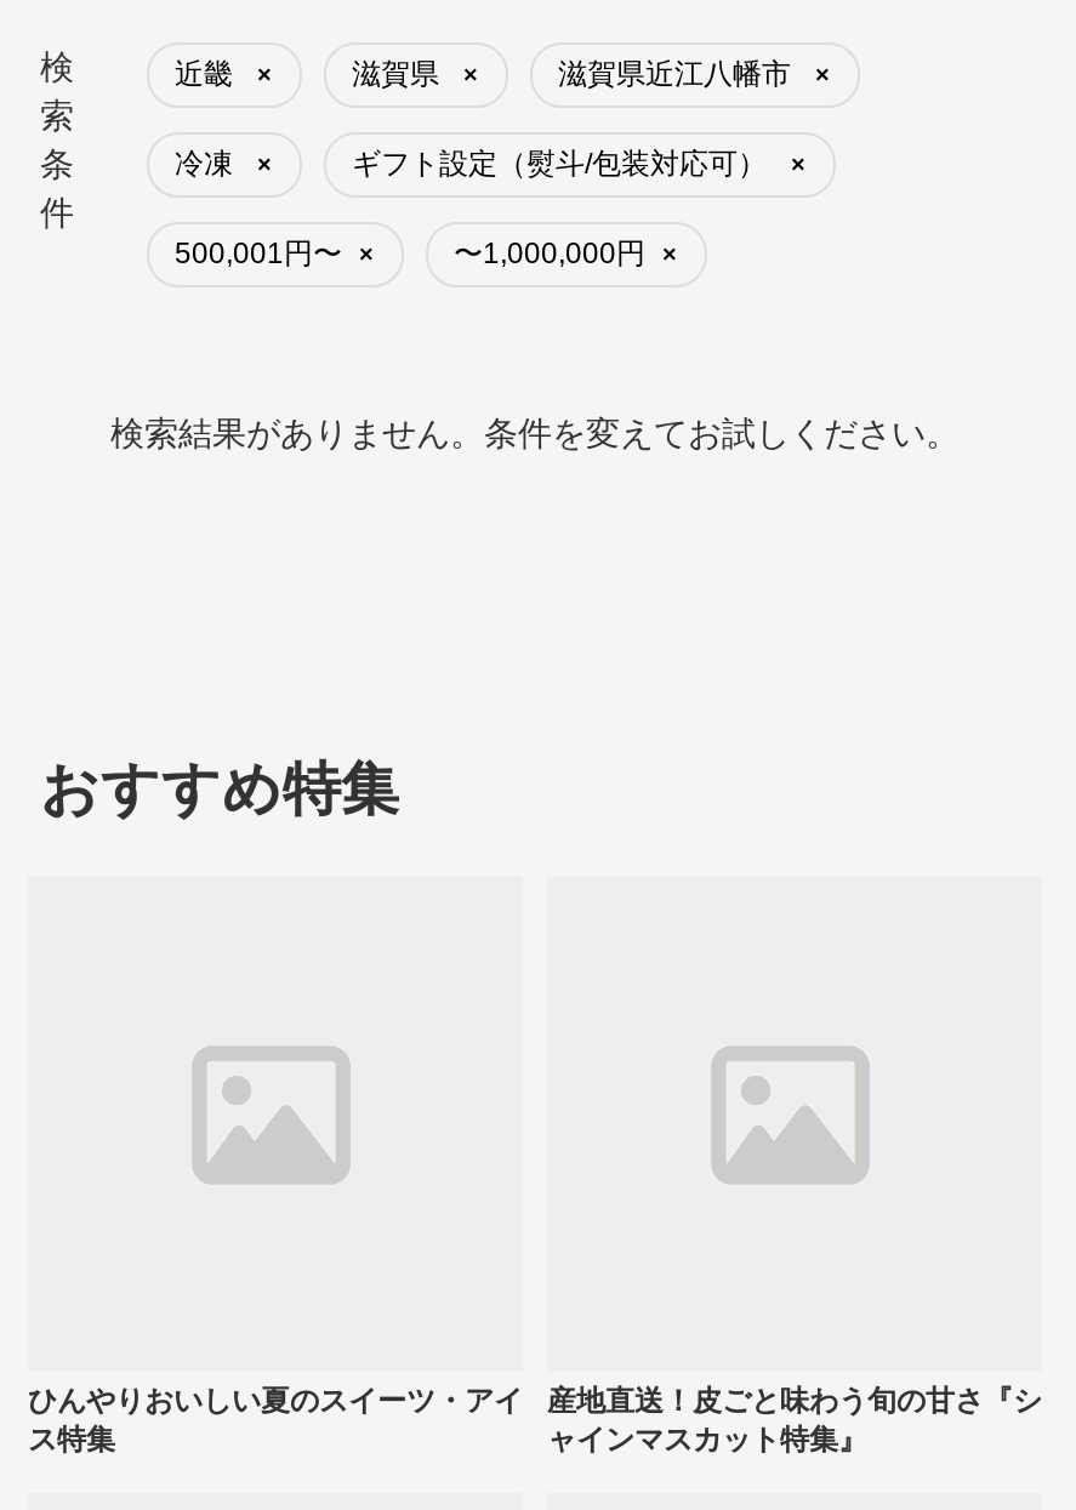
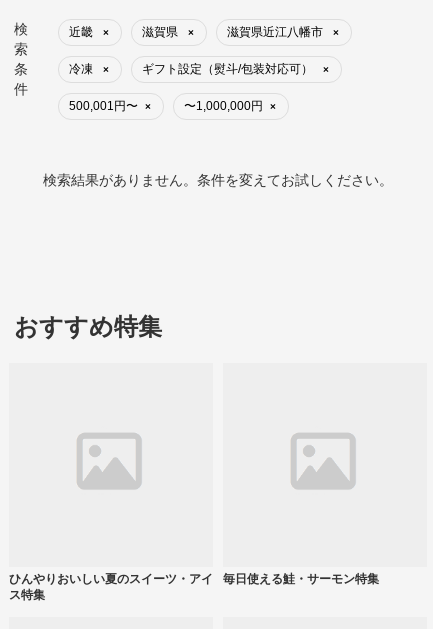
[547,1383,1042,1456] 産地直送！皮ごと味わう旬の甘さ『シ | ャインマスカット特集』 -> [223,572,379,586] 毎日使える鮭・サーモン特集

